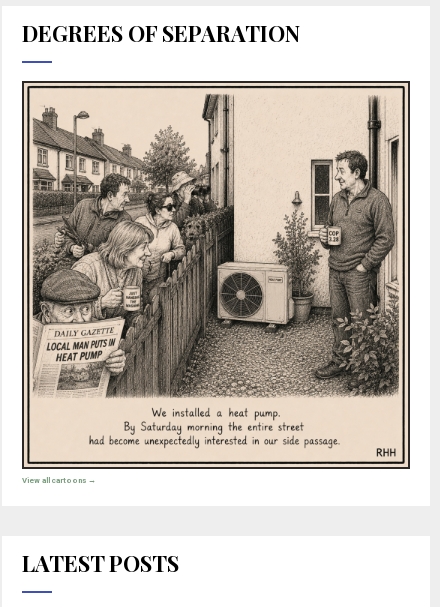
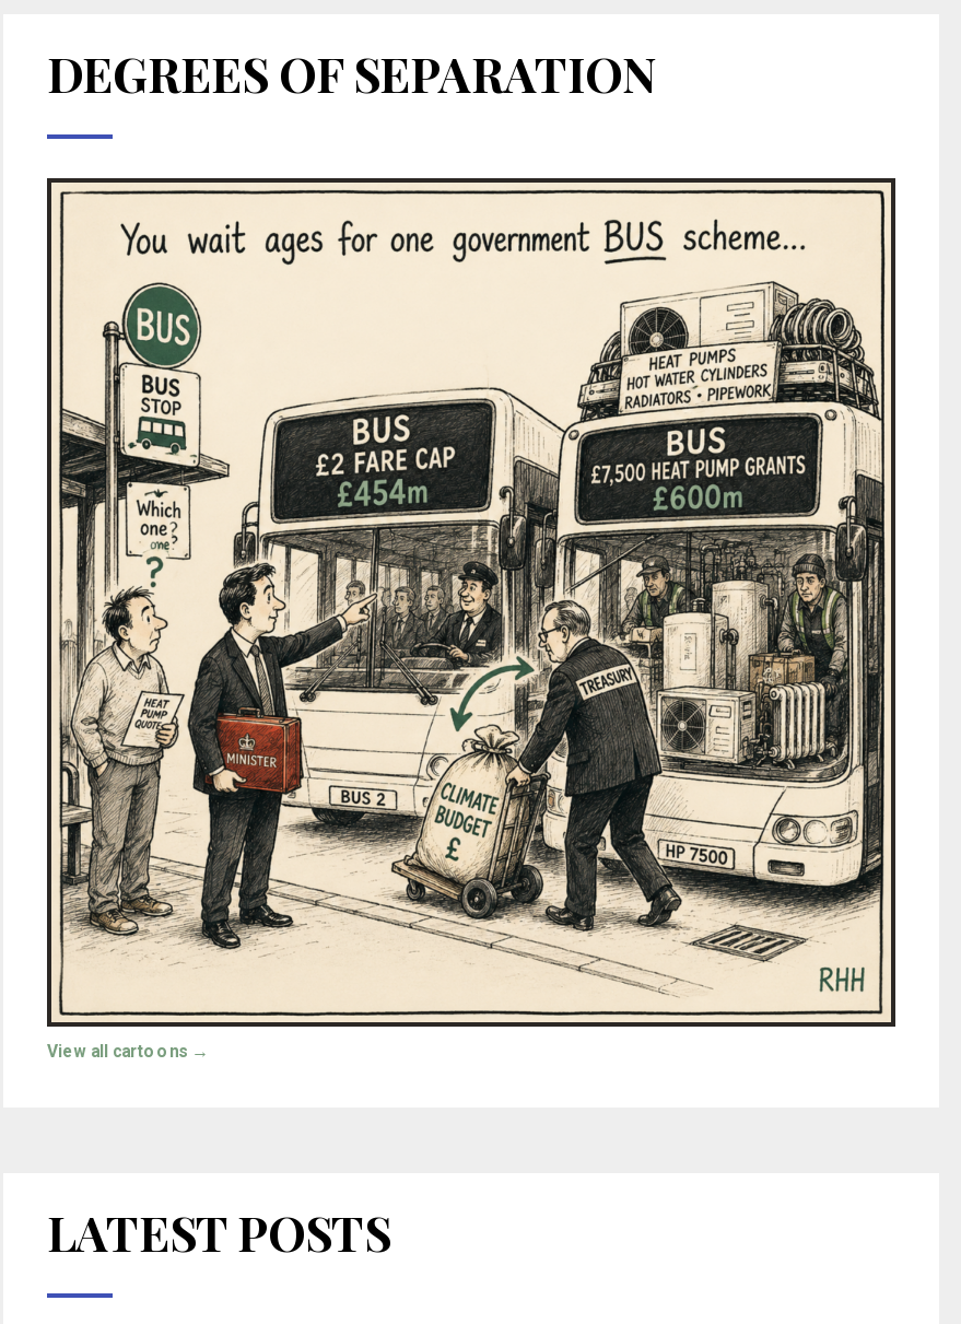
[26,85,405,464] [image] -> [58,187,884,1016] [image]

